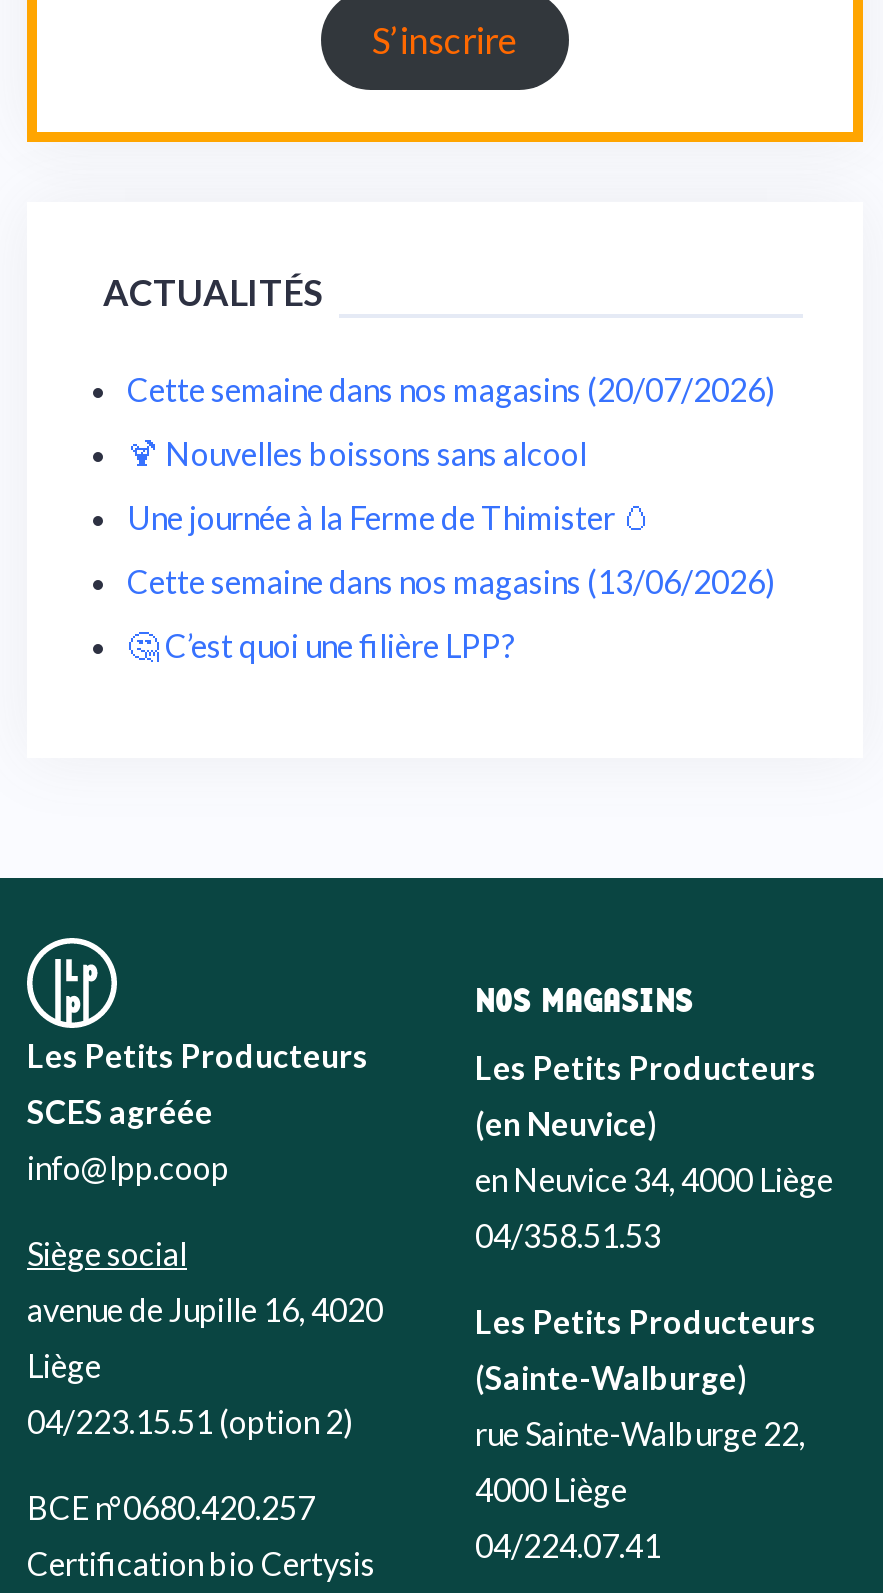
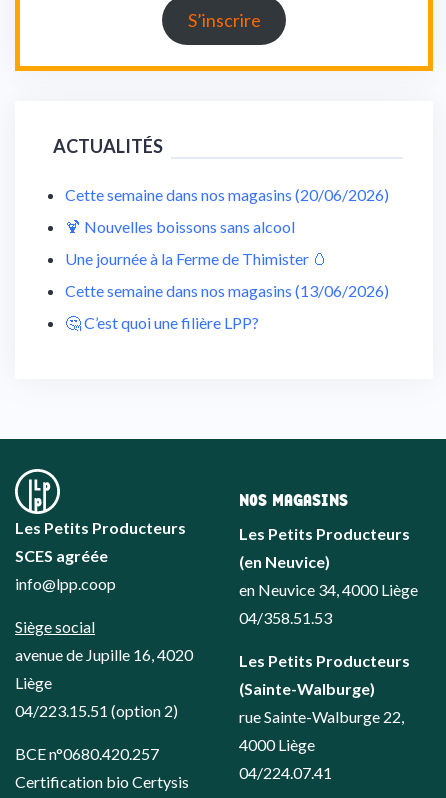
[127,370,775,408] Cette semaine dans nos magasins (20/07/2026) -> [65,185,389,204] Cette semaine dans nos magasins (20/06/2026)

